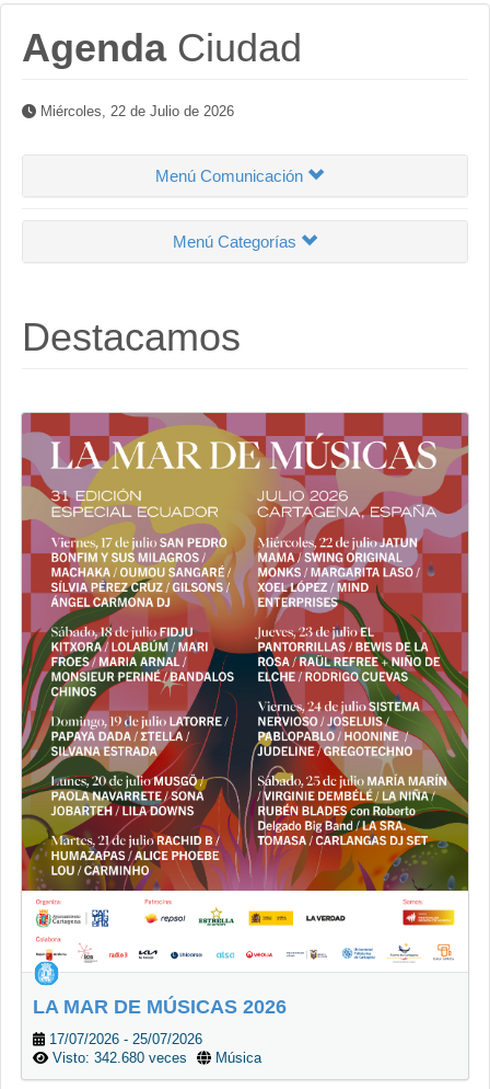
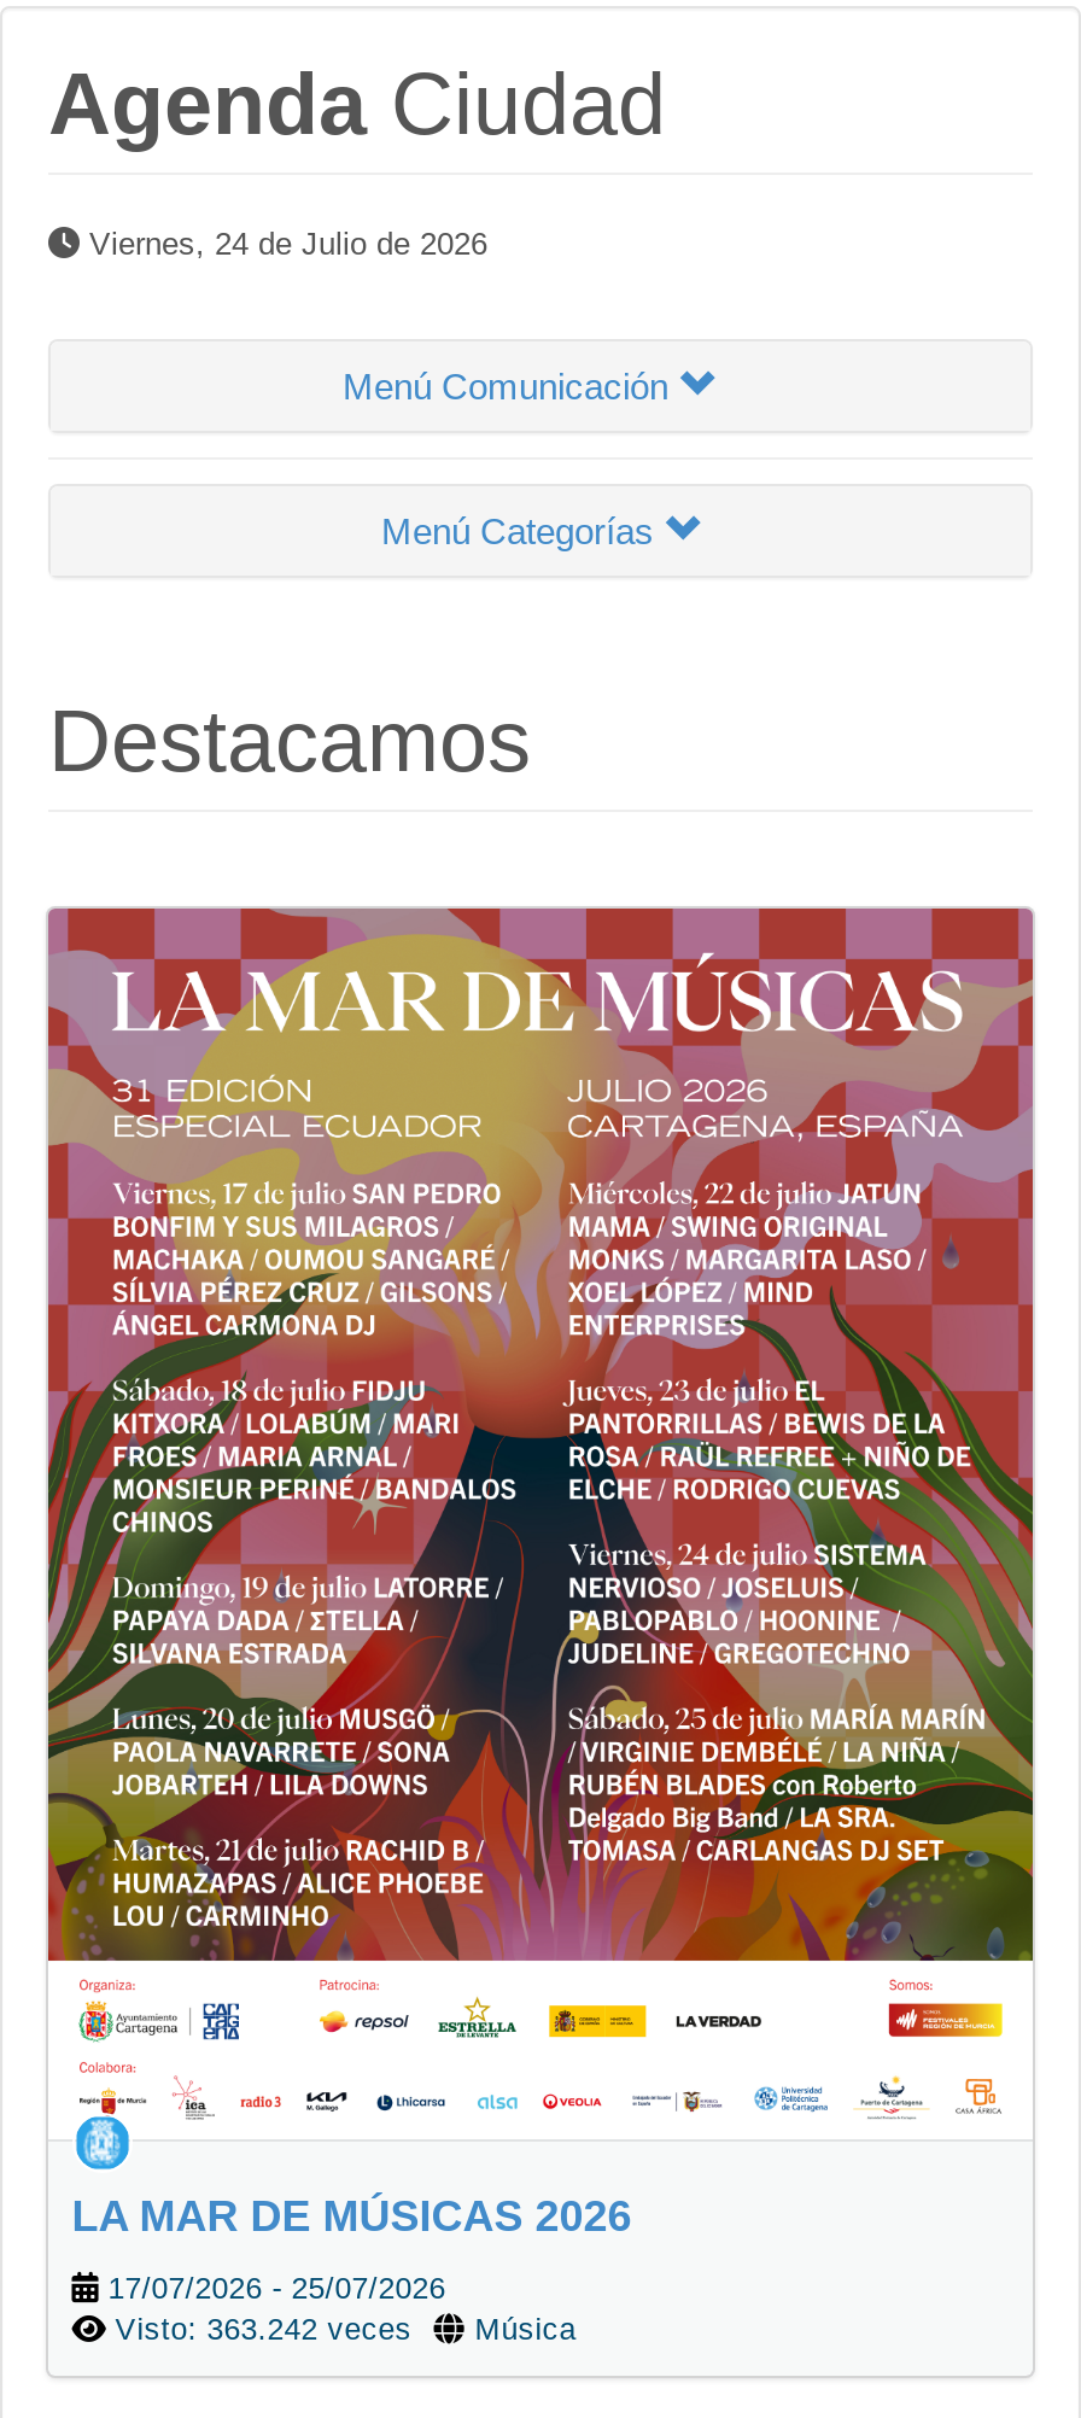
[36,103,234,119] Miércoles, 22 de Julio de 2026 -> [80,226,487,262] Viernes, 24 de Julio de 2026
[48,1050,261,1066] Visto: 342.680 veces Música -> [106,2313,576,2346] Visto: 363.242 veces Música

